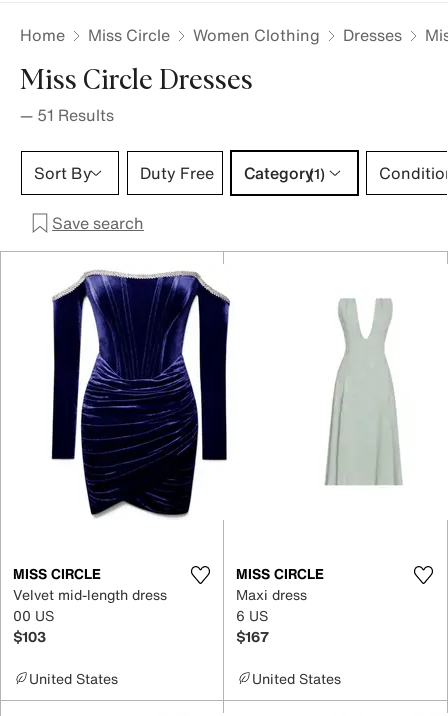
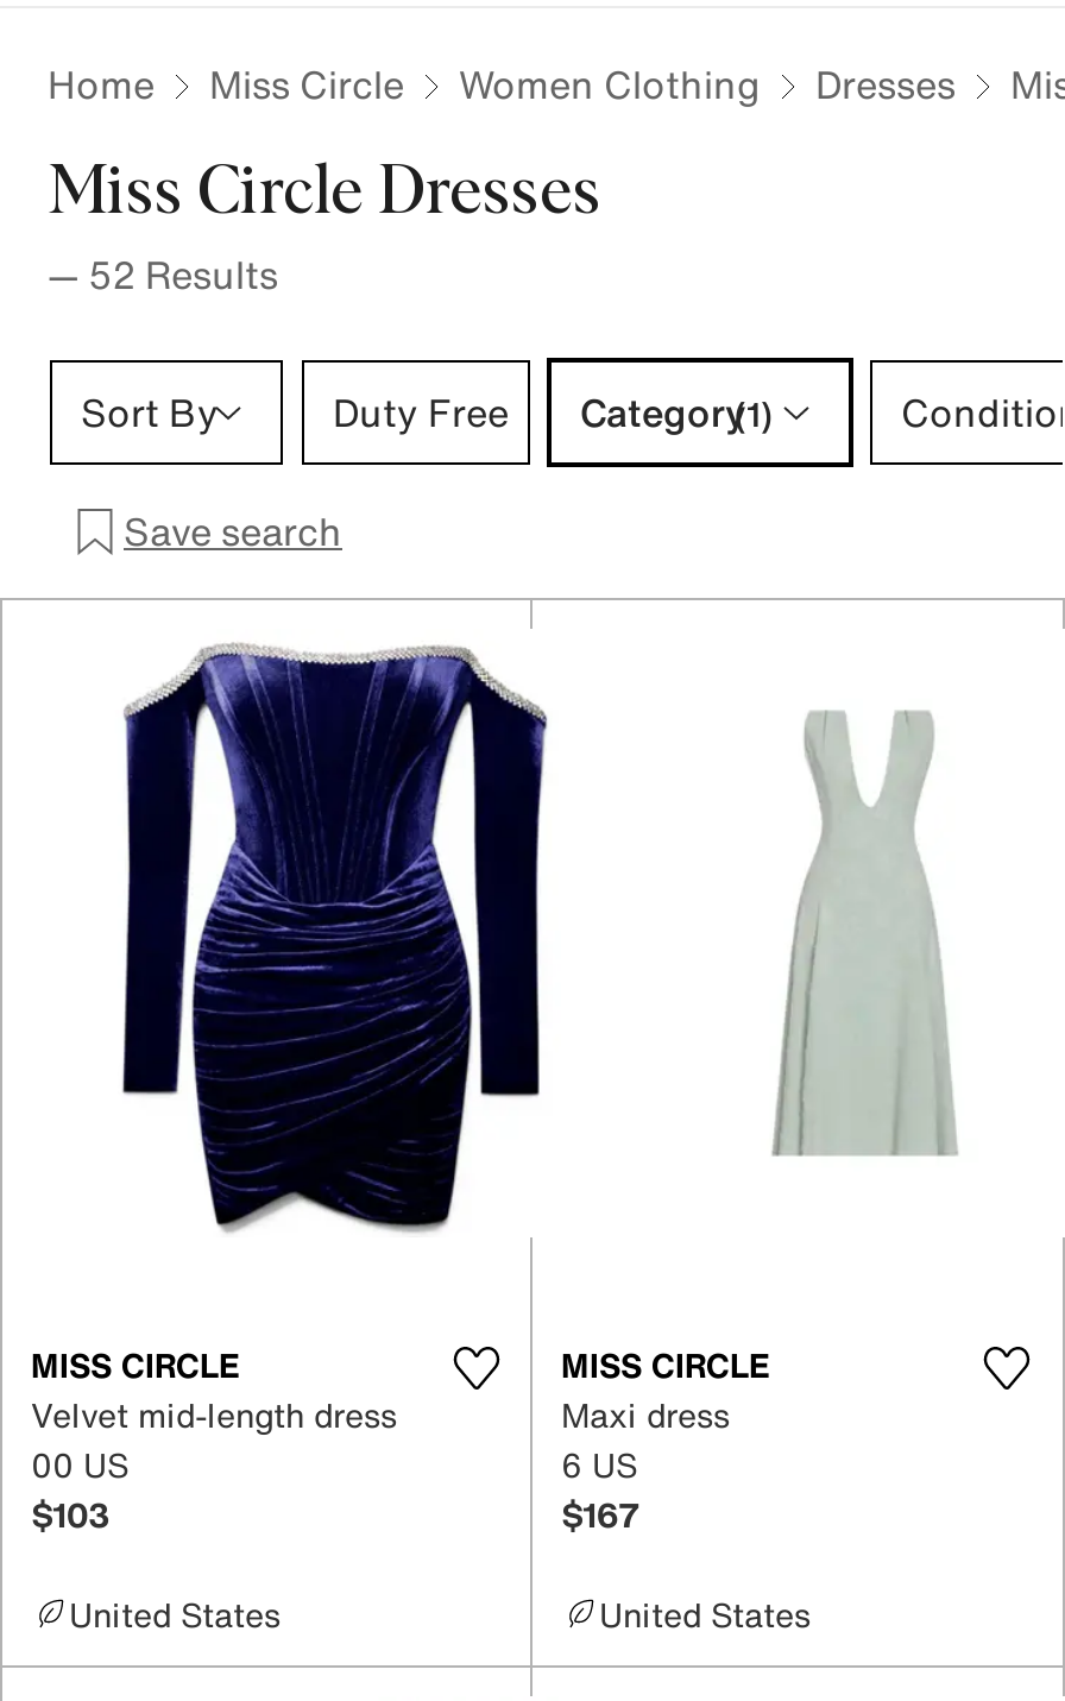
[20,103,114,127] — 51 Results -> [48,246,278,303] — 52 Results

